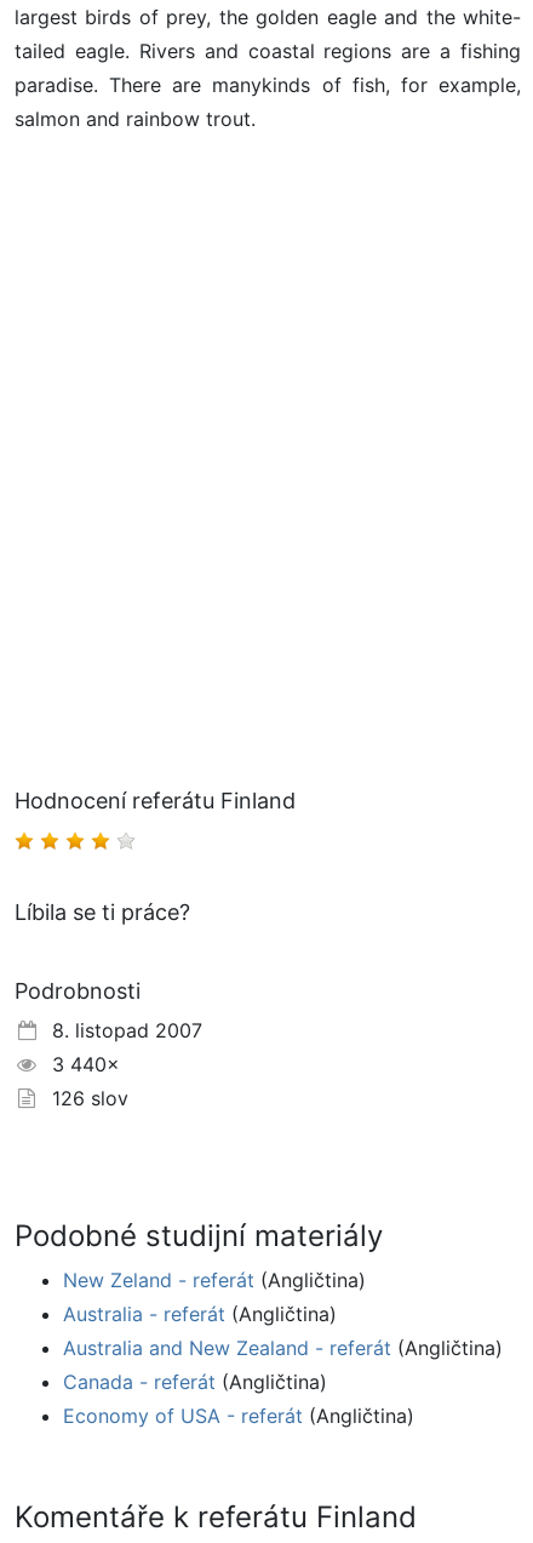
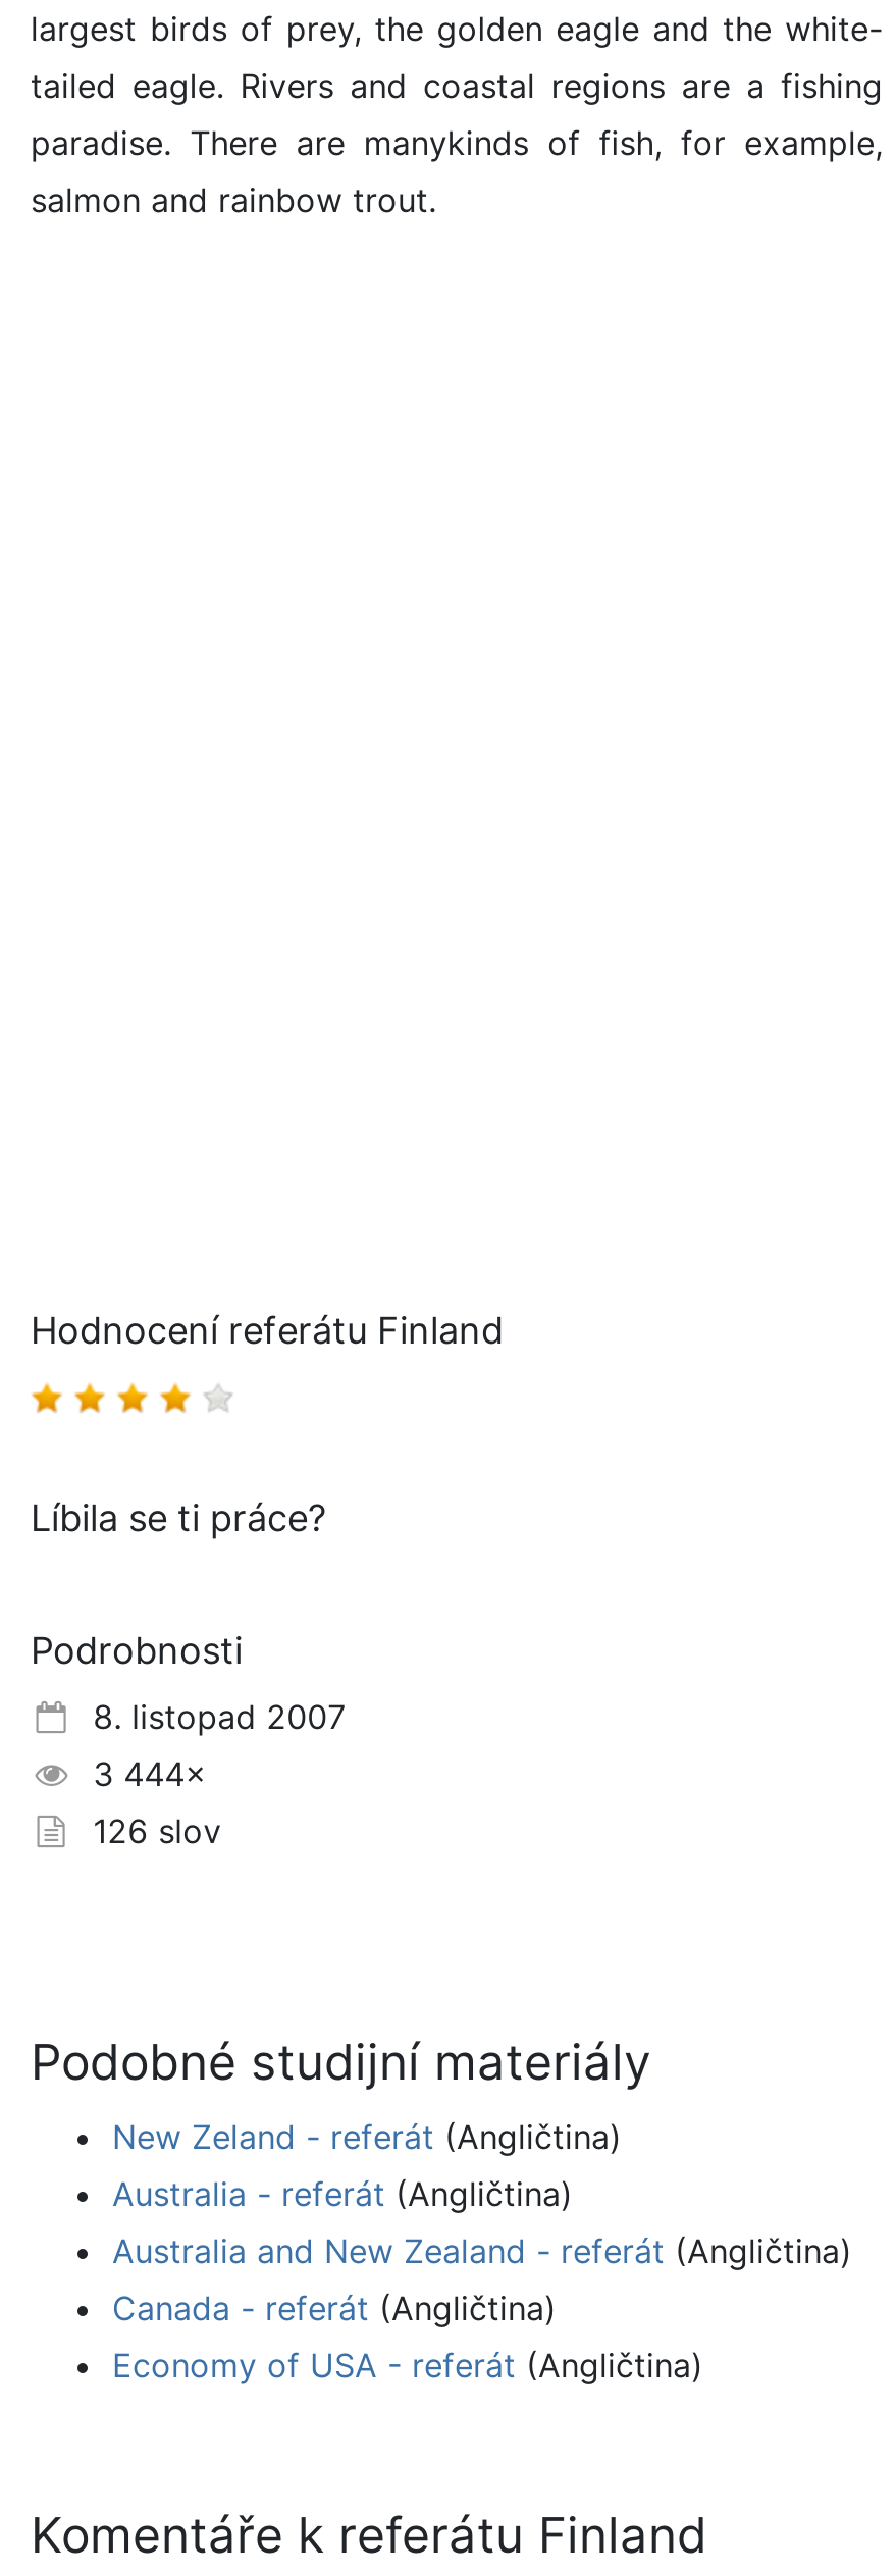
[39,1053,119,1077] 3 440× -> [73,1754,207,1795] 3 444×

